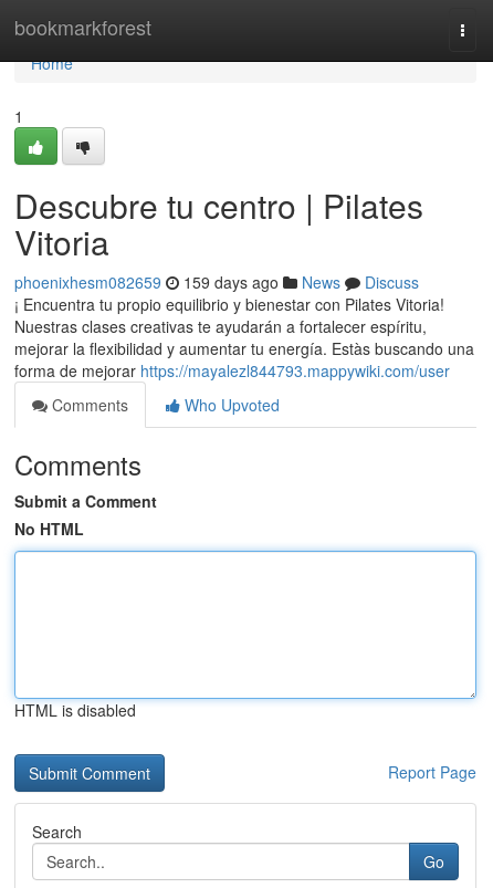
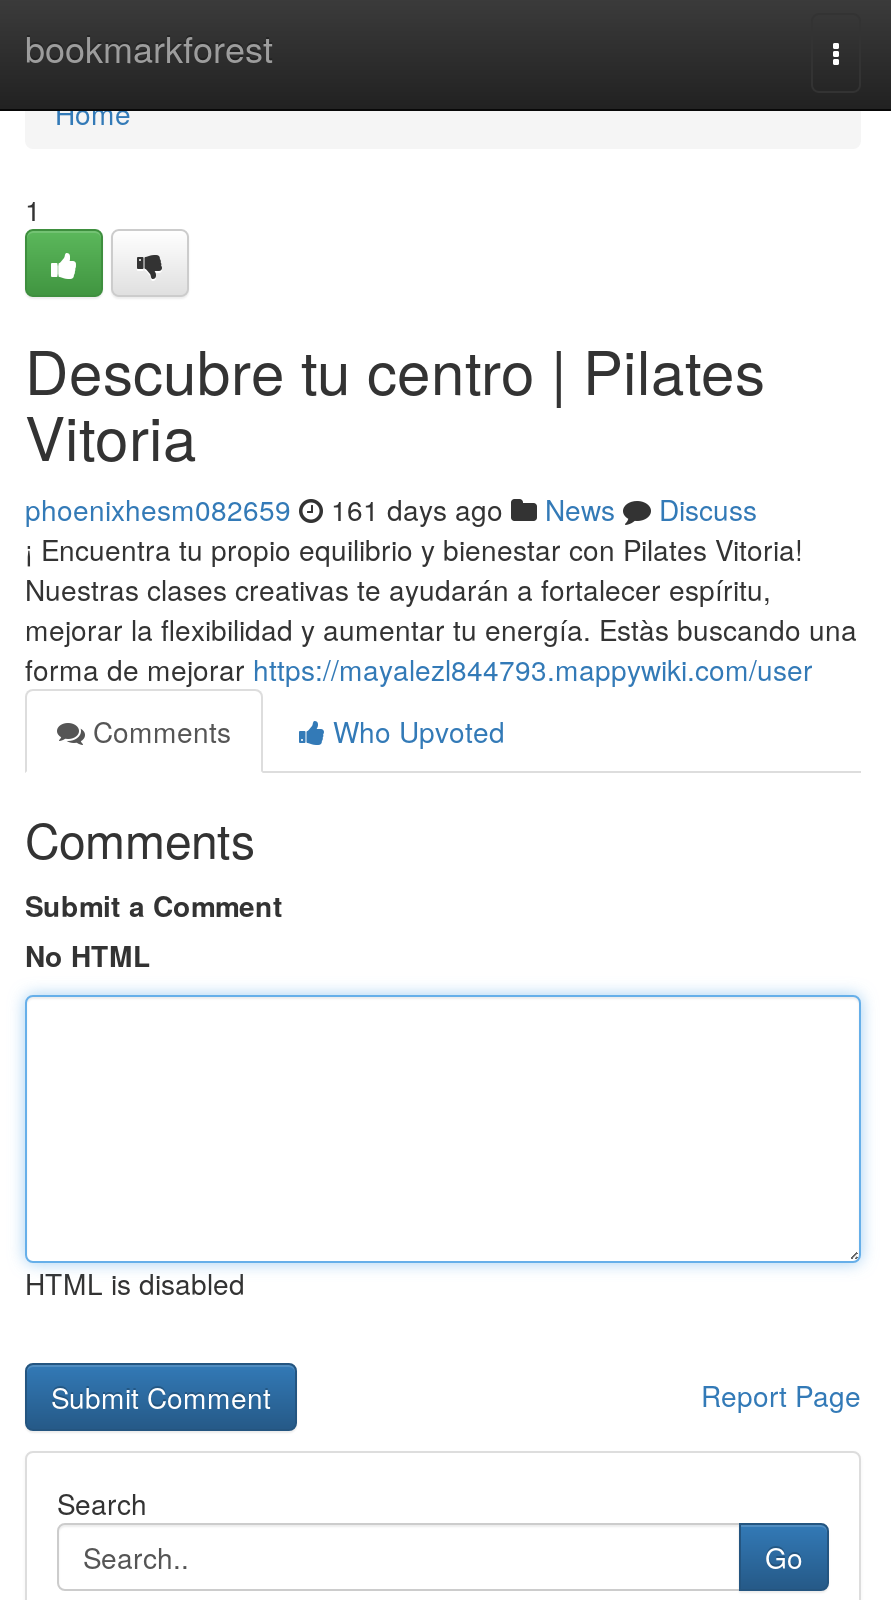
[14,271,419,293] phoenixhesm082659 159 days ago News Discuss -> [25,489,757,529] phoenixhesm082659 161 days ago News Discuss

